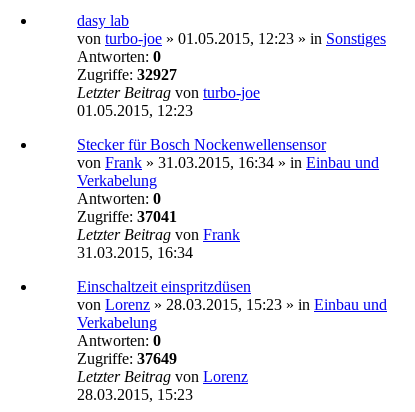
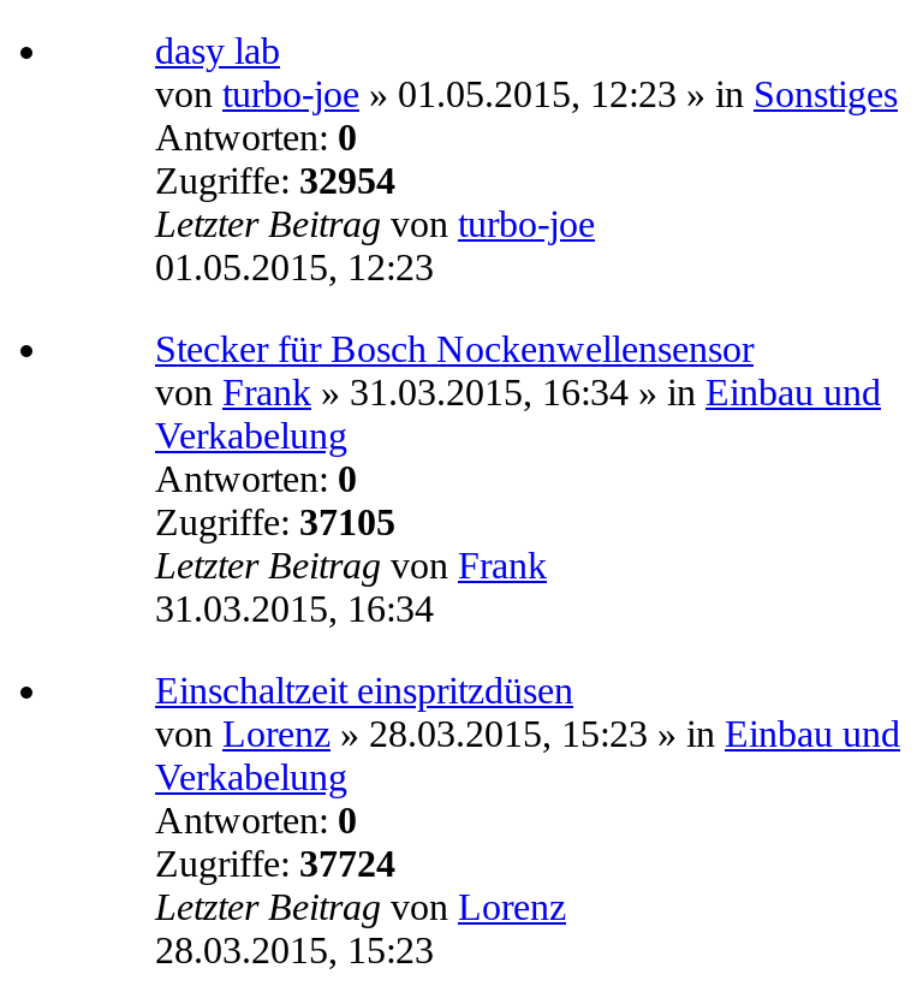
[77,66,177,83] Zugriffe: 32927 -> [155,161,395,202] Zugriffe: 32954
[77,208,177,225] Zugriffe: 37041 -> [155,502,395,543] Zugriffe: 37105
[77,350,177,367] Zugriffe: 37649 -> [155,844,395,885] Zugriffe: 37724

